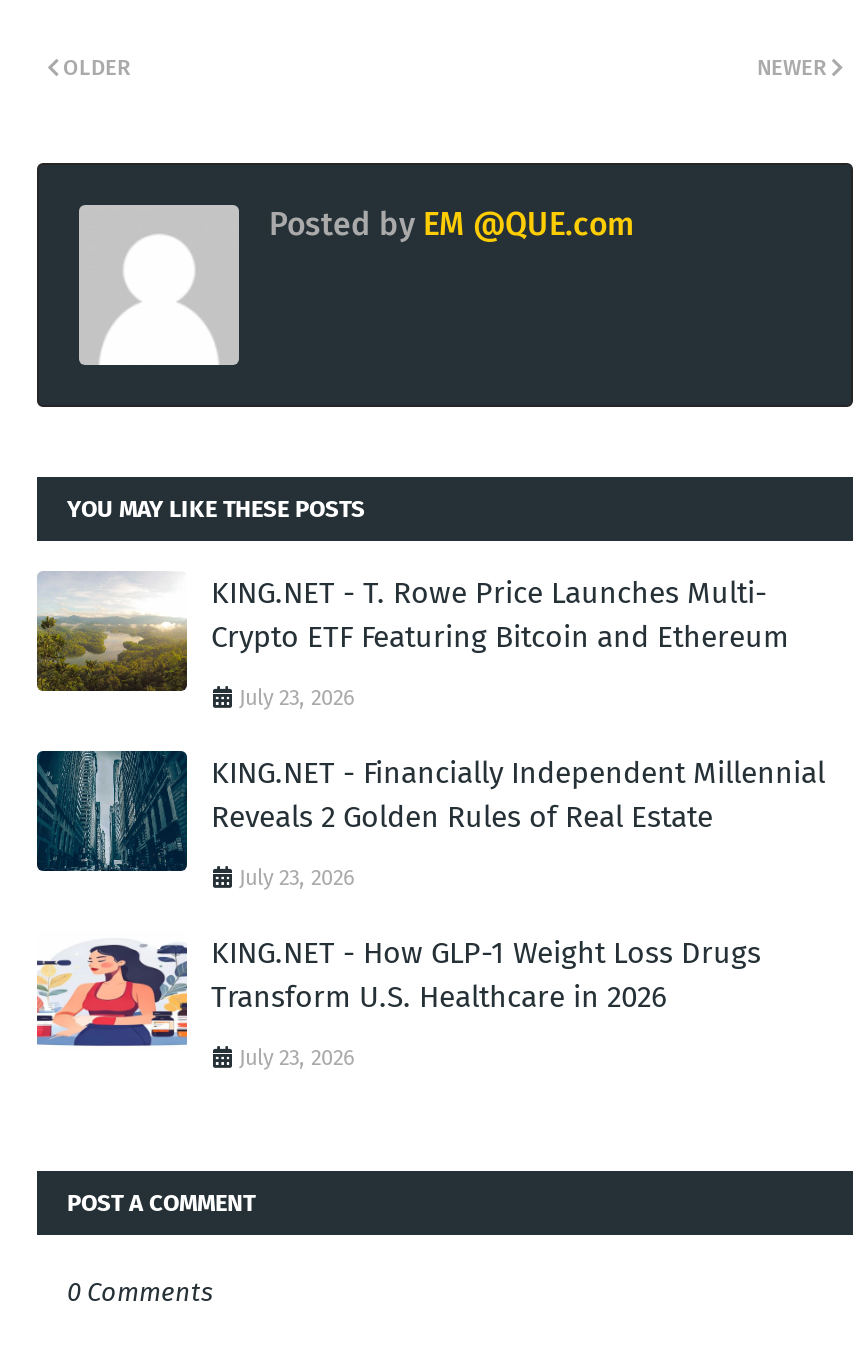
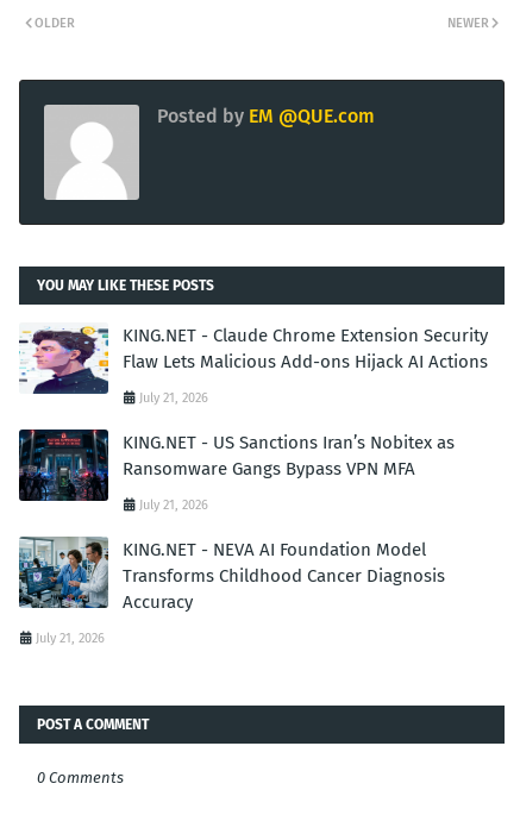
[35,571,789,693] [image] | KING.NET - T. Rowe Price Launches Multi- | Crypto ETF Featuring Bitcoin and Ethereum -> [19,324,488,395] [image] | KING.NET - Claude Chrome Extension Security | Flaw Lets Malicious Add-ons Hijack AI Actions
[239,686,355,712] July 23, 2026 -> [139,391,208,406] July 21, 2026
[37,749,825,873] [image] | KING.NET - Financially Independent Millennial | Reveals 2 Golden Rules of Real Estate -> [18,428,455,501] [image] | KING.NET - US Sanctions Iran’s Nobitex as | Ransomware Gangs Bypass VPN MFA
[239,866,355,892] July 23, 2026 -> [139,498,208,513] July 21, 2026
[35,931,761,1037] [image] | KING.NET - How GLP-1 Weight Loss Drugs | Transform U.S. Healthcare in 2026 -> [18,535,445,613] [image] | KING.NET - NEVA AI Foundation Model | Transforms Childhood Cancer Diagnosis | Accuracy
[239,1046,355,1072] July 23, 2026 -> [36,631,105,646] July 21, 2026

